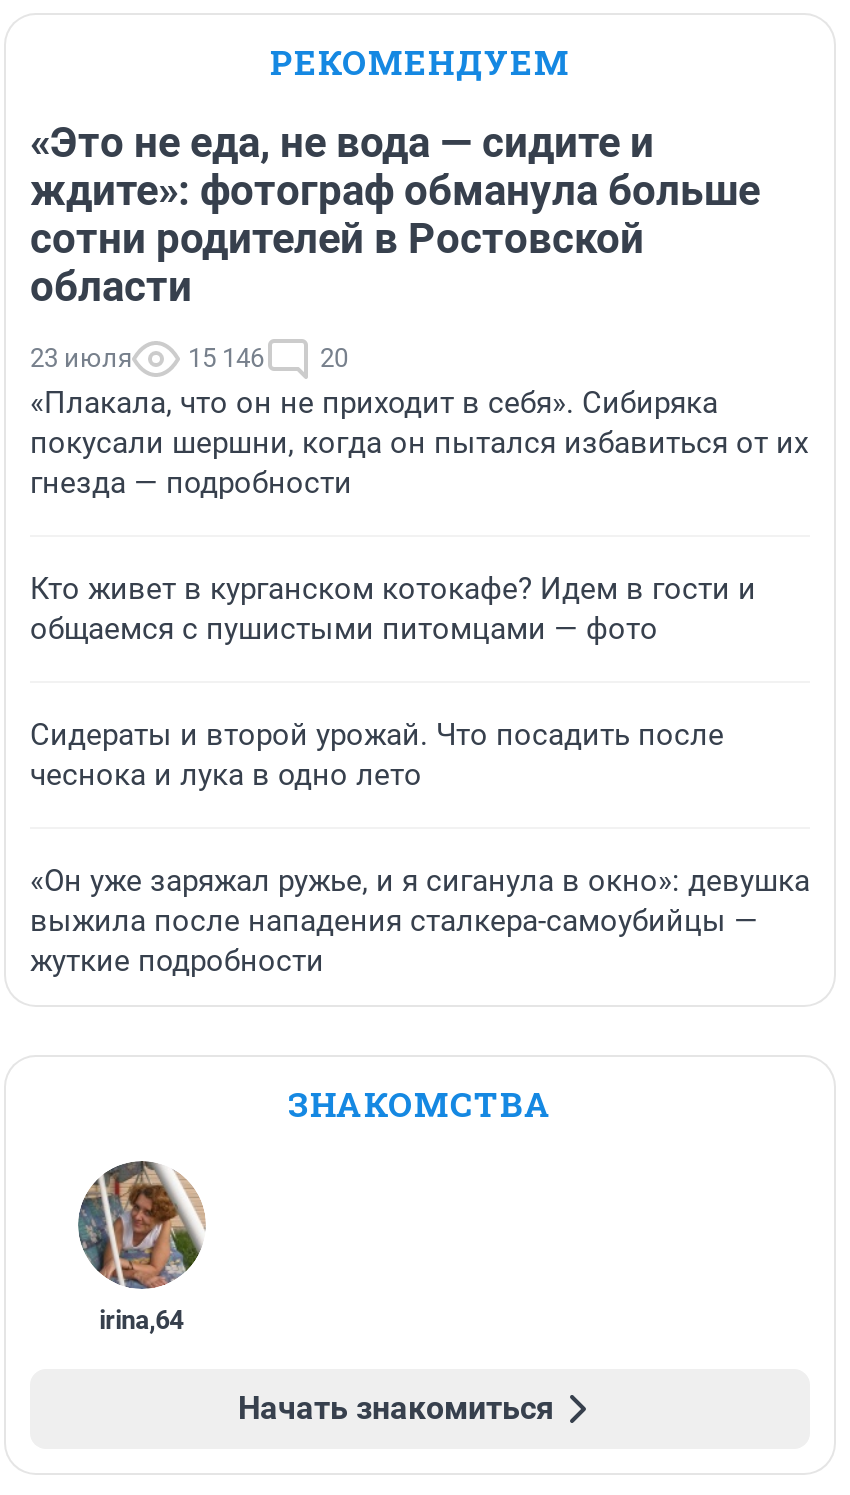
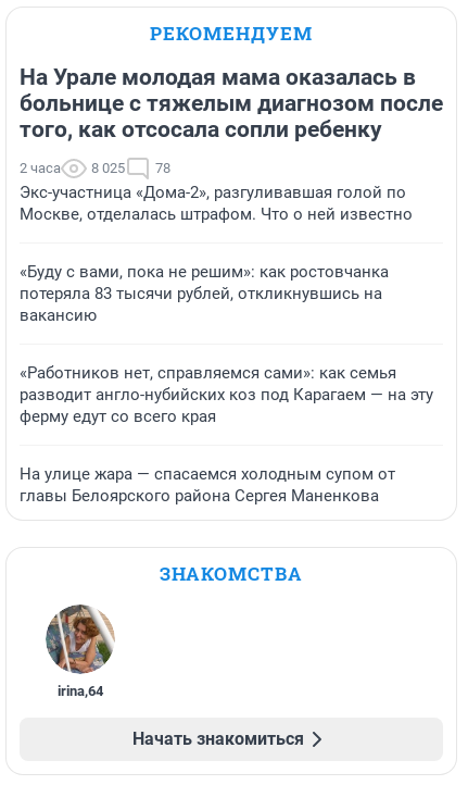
[30,119,760,311] «Это не еда, не вода — сидите и | ждите»: фотограф обманула больше | сотни родителей в Ростовской | области -> [20,64,443,143] На Урале молодая мама оказалась в | больнице с тяжелым диагнозом после | того, как отсосала сопли ребенку
[30,343,808,501] 23 июля | 15 146 | 20 | «Плакала, что он не приходит в себя». Сибиряка | покусали шершни, когда он пытался избавиться от их | гнезда — подробности -> [20,160,413,224] 2 часа | 8 025 | 78 | Экс-участница «Дома-2», разгуливавшая голой по | Москве, отделалась штрафом. Что о ней известно
[30,571,756,647] Кто живет в курганском котокафе? Идем в гости и | общаемся с пушистыми питомцами — фото -> [20,262,389,325] «Буду с вами, пока не решим»: как ростовчанка | потеряла 83 тысячи рублей, откликнувшись на | вакансию
[30,717,724,793] Сидераты и второй урожай. Что посадить после | чеснока и лука в одно лето -> [20,363,433,426] «Работников нет, справляемся сами»: как семья | разводит англо-нубийских коз под Карагаем — на эту | ферму едут со всего края
[30,863,810,979] «Он уже заряжал ружье, и я сиганула в окно»: девушка | выжила после нападения сталкера-самоубийцы — | жуткие подробности -> [20,464,395,506] На улице жара — спасаемся холодным супом от | главы Белоярского района Сергея Маненкова

